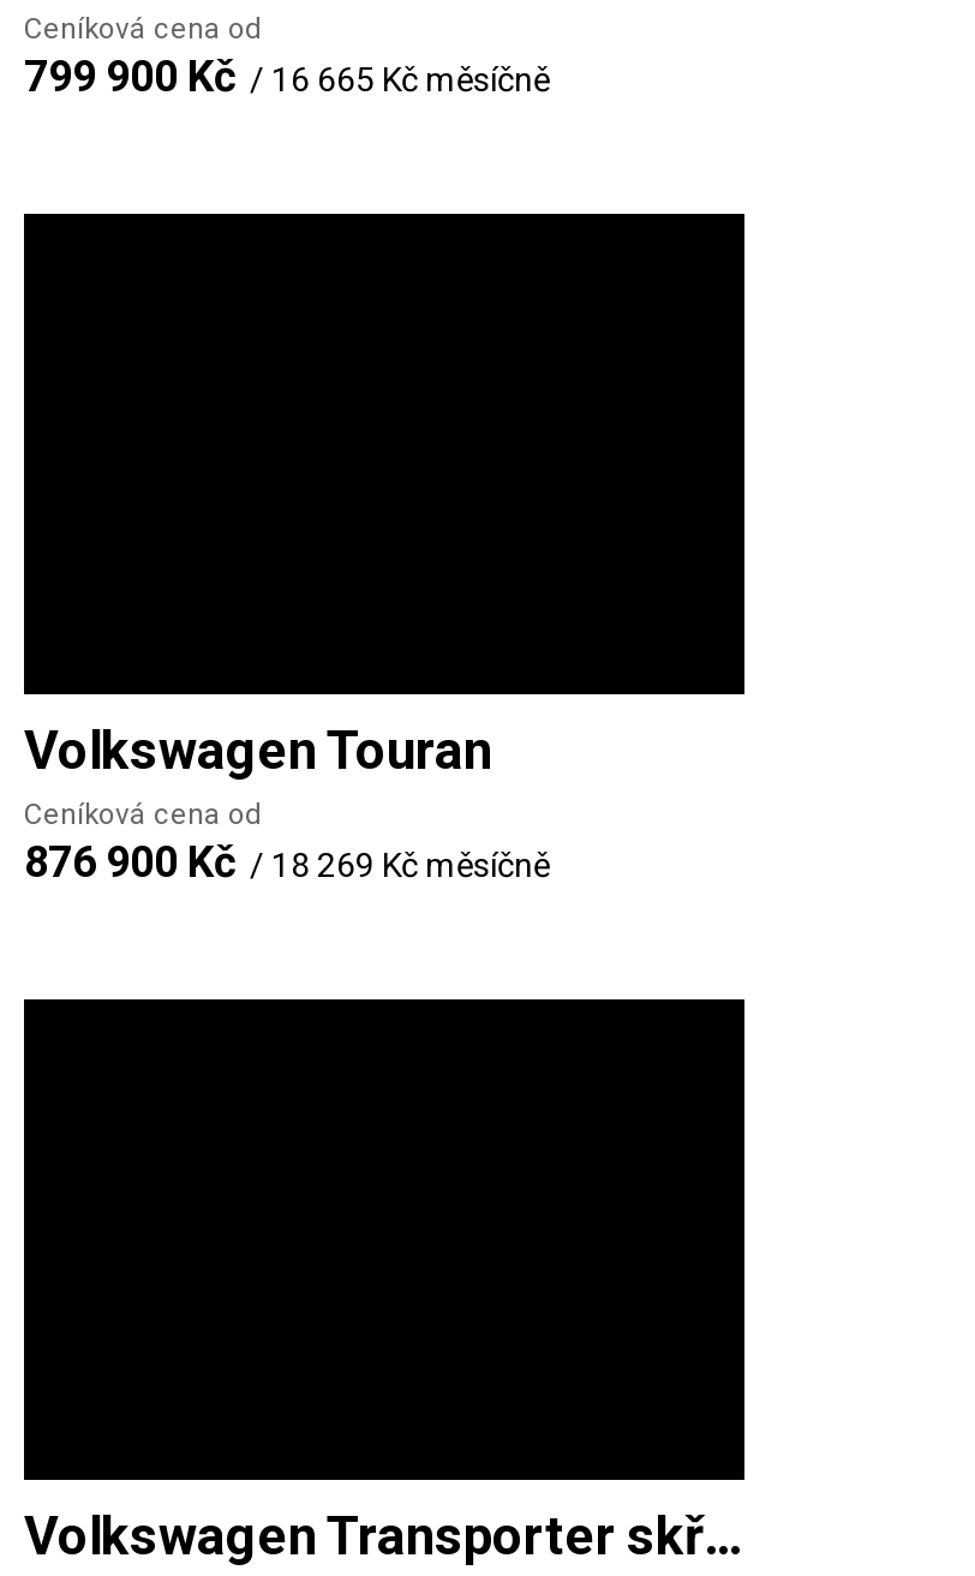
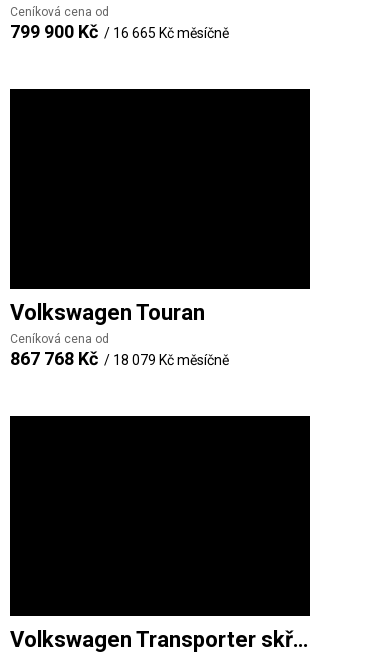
[24,836,550,886] 876 900 Kč / 18 269 Kč měsíčně -> [10,348,229,369] 867 768 Kč / 18 079 Kč měsíčně

